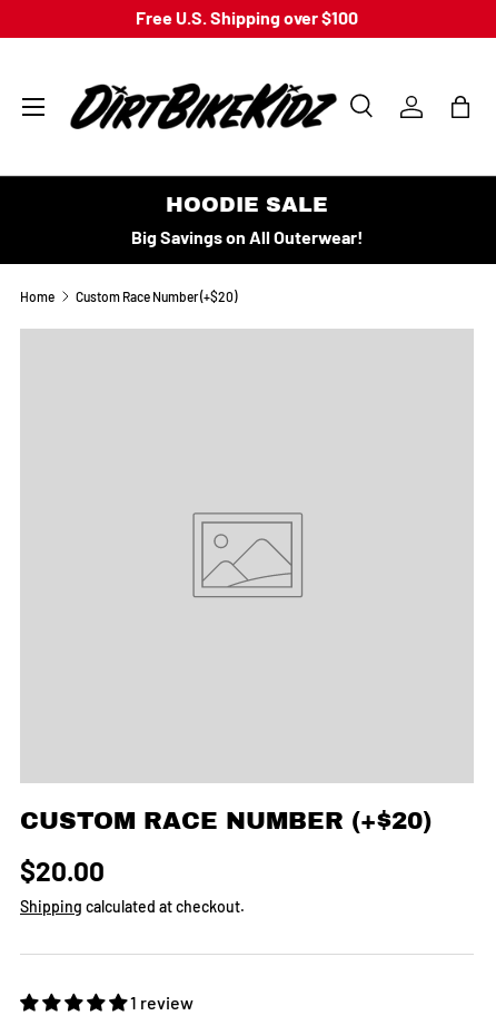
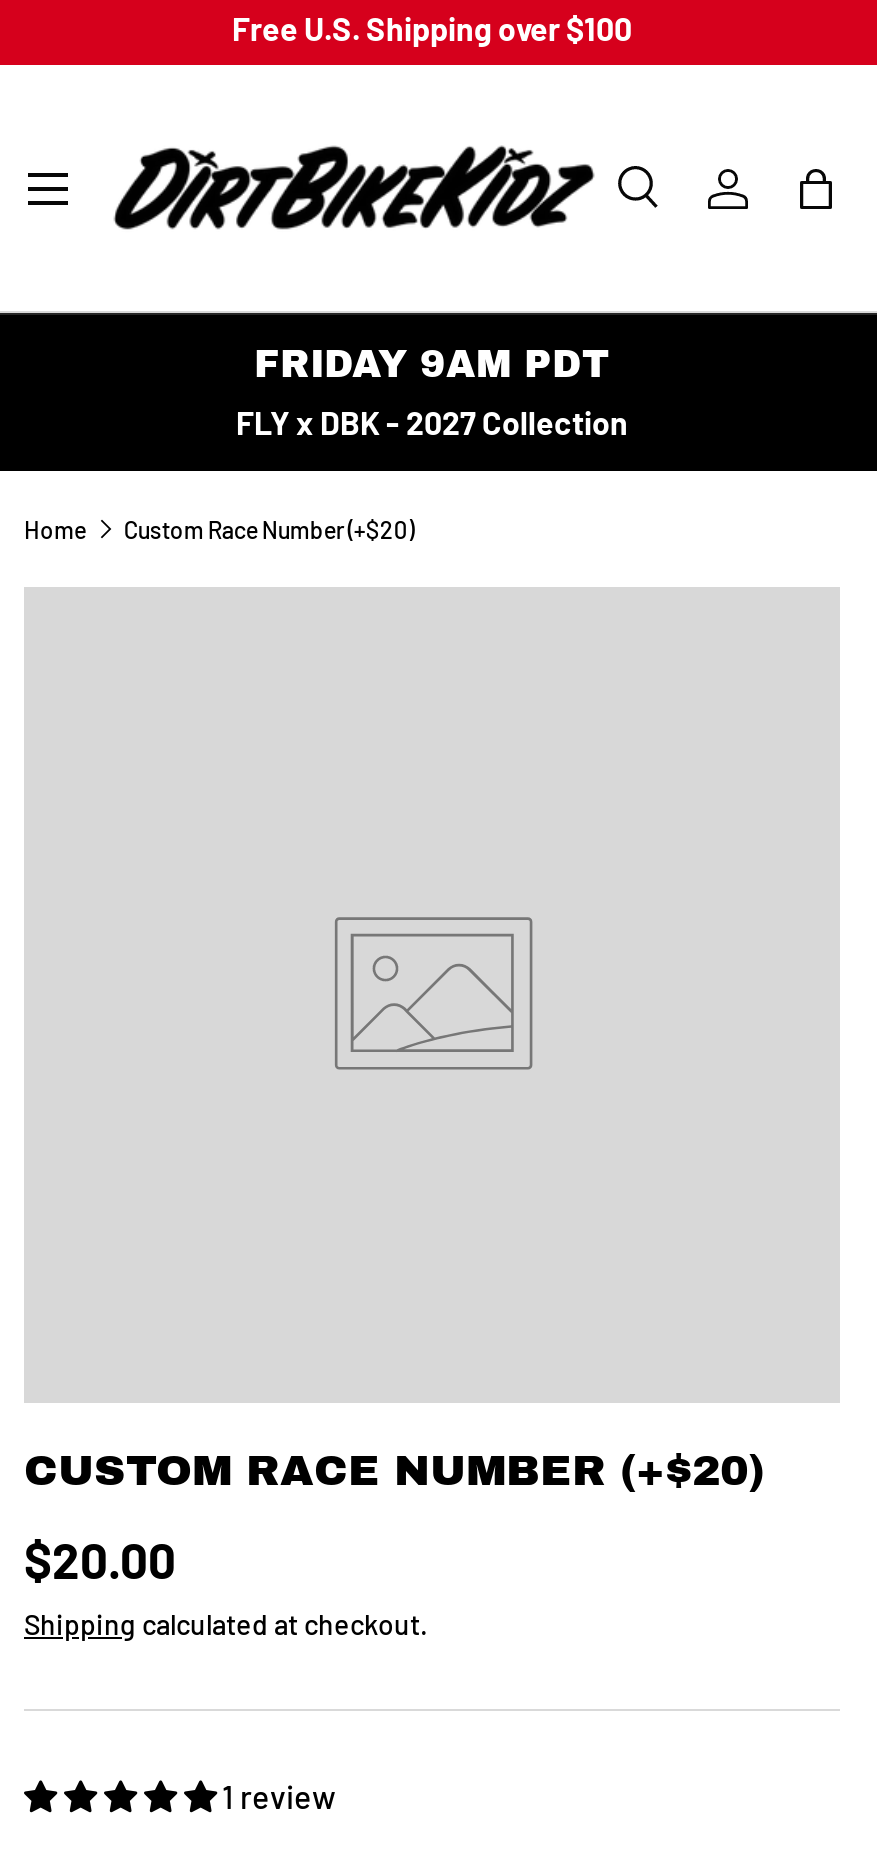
[131,193,363,247] HOODIE SALE | Big Savings on All Outerwear! -> [236,344,628,441] FRIDAY 9AM PDT | FLY x DBK - 2027 Collection

